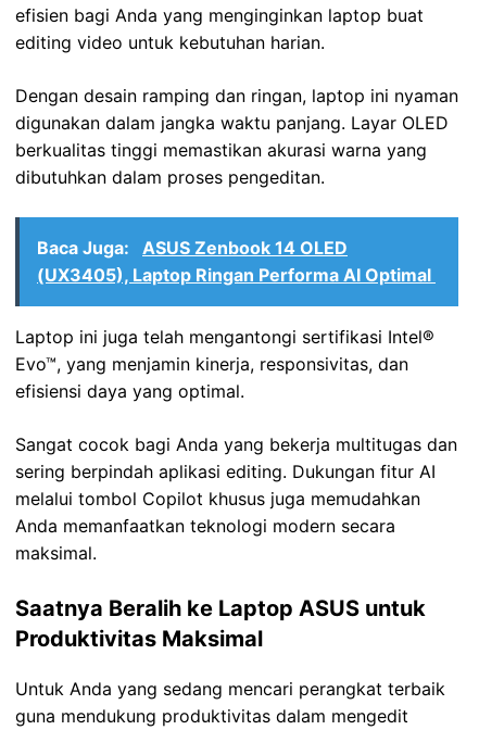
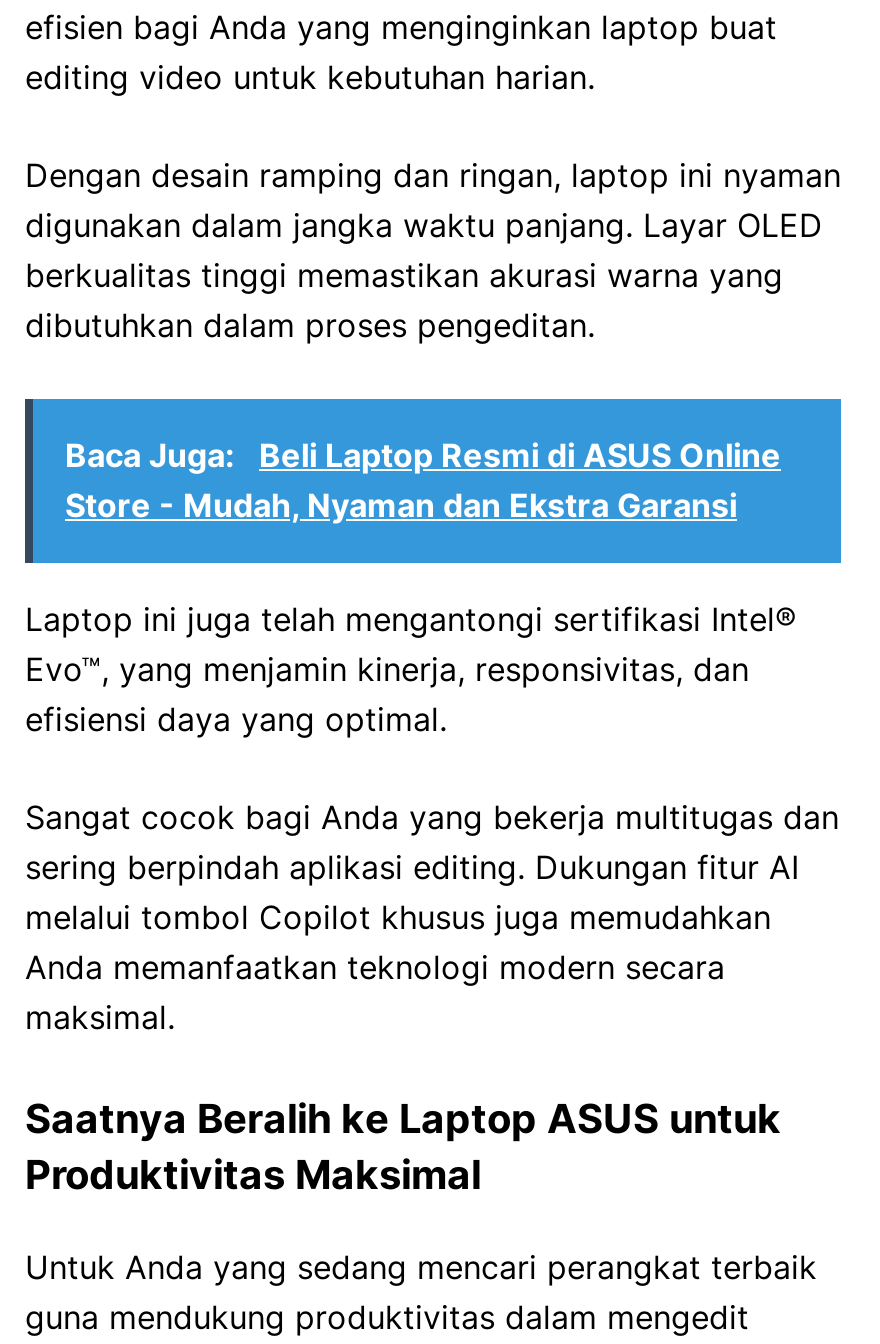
[37,236,436,285] Baca Juga: ASUS Zenbook 14 OLED | (UX3405), Laptop Ringan Performa AI Optimal -> [65,435,781,525] Baca Juga: Beli Laptop Resmi di ASUS Online | Store - Mudah, Nyaman dan Ekstra Garansi

